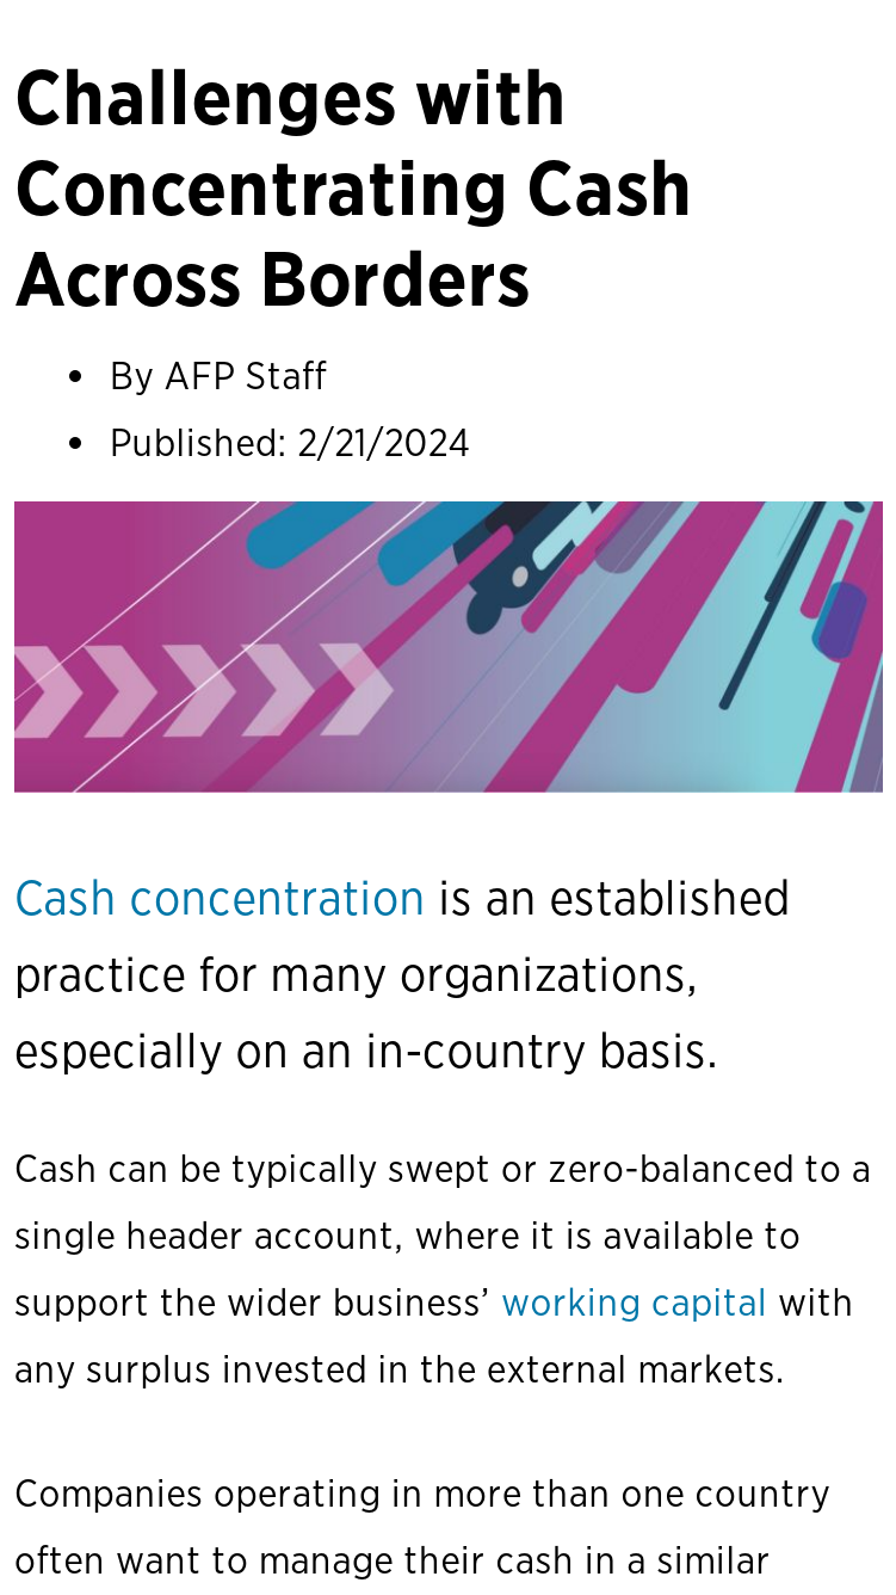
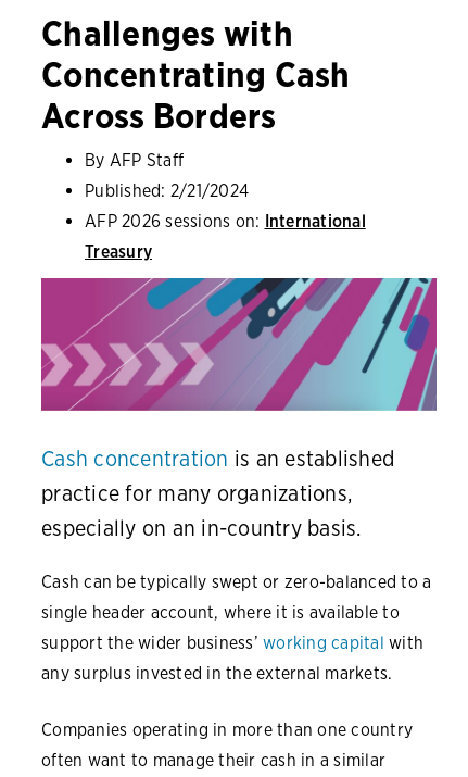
none -> [85,211,366,262] AFP 2026 sessions on: International | Treasury

